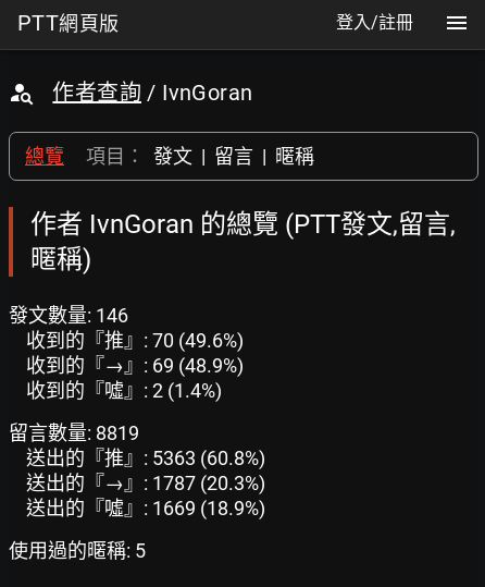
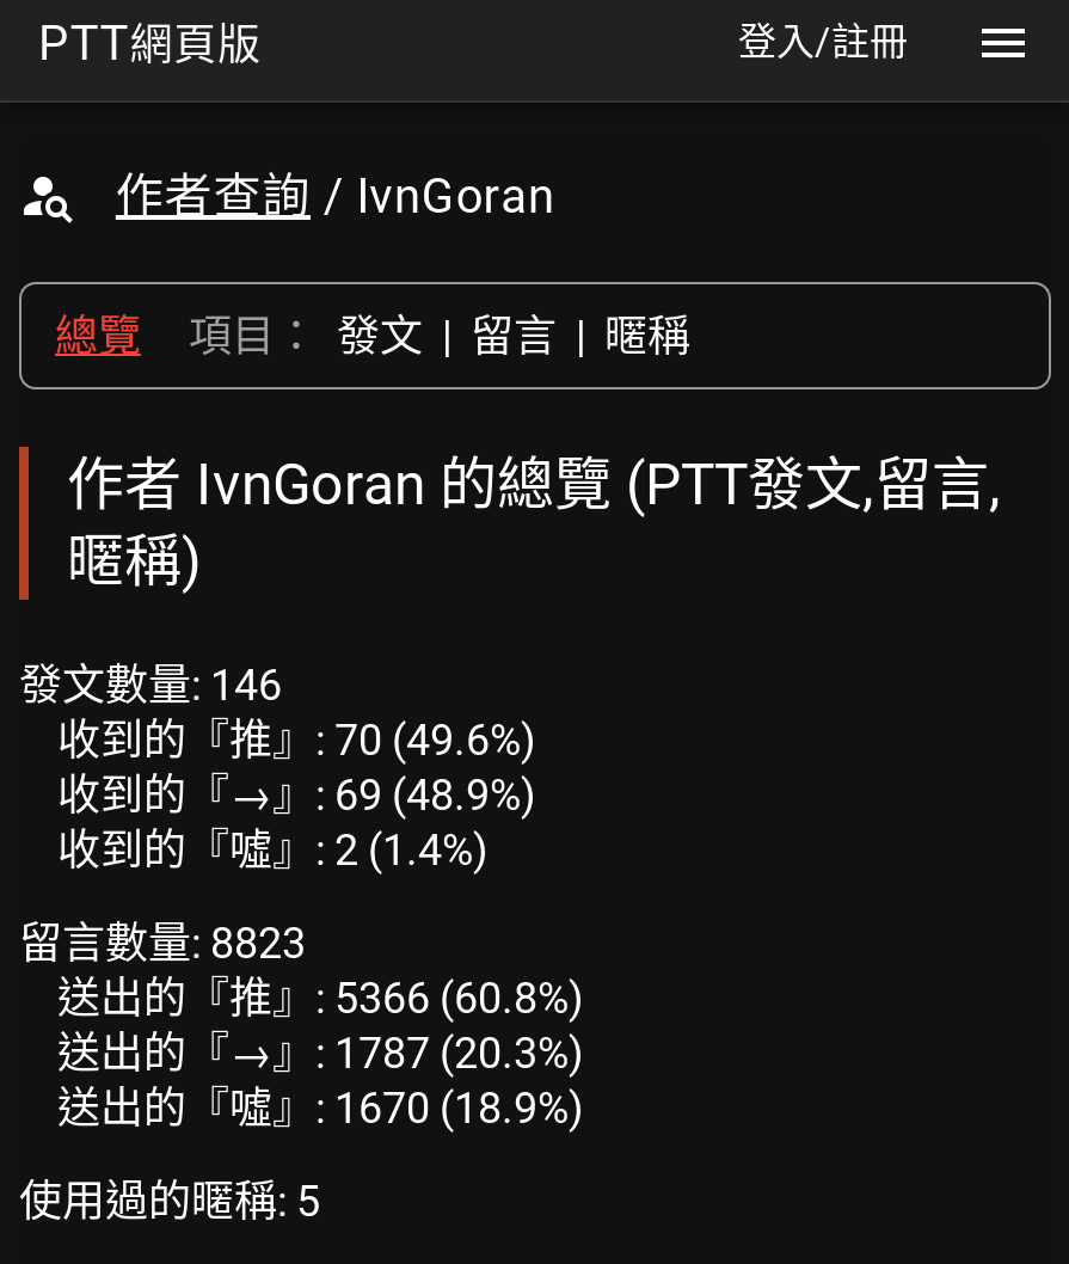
[9,421,139,444] 留言數量: 8819 -> [19,918,306,968] 留言數量: 8823
[26,447,265,469] 送出的『推』: 5363 (60.8%) -> [57,972,583,1023] 送出的『推』: 5366 (60.8%)
[26,497,265,519] 送出的『噓』: 1669 (18.9%) -> [57,1082,583,1133] 送出的『噓』: 1670 (18.9%)

